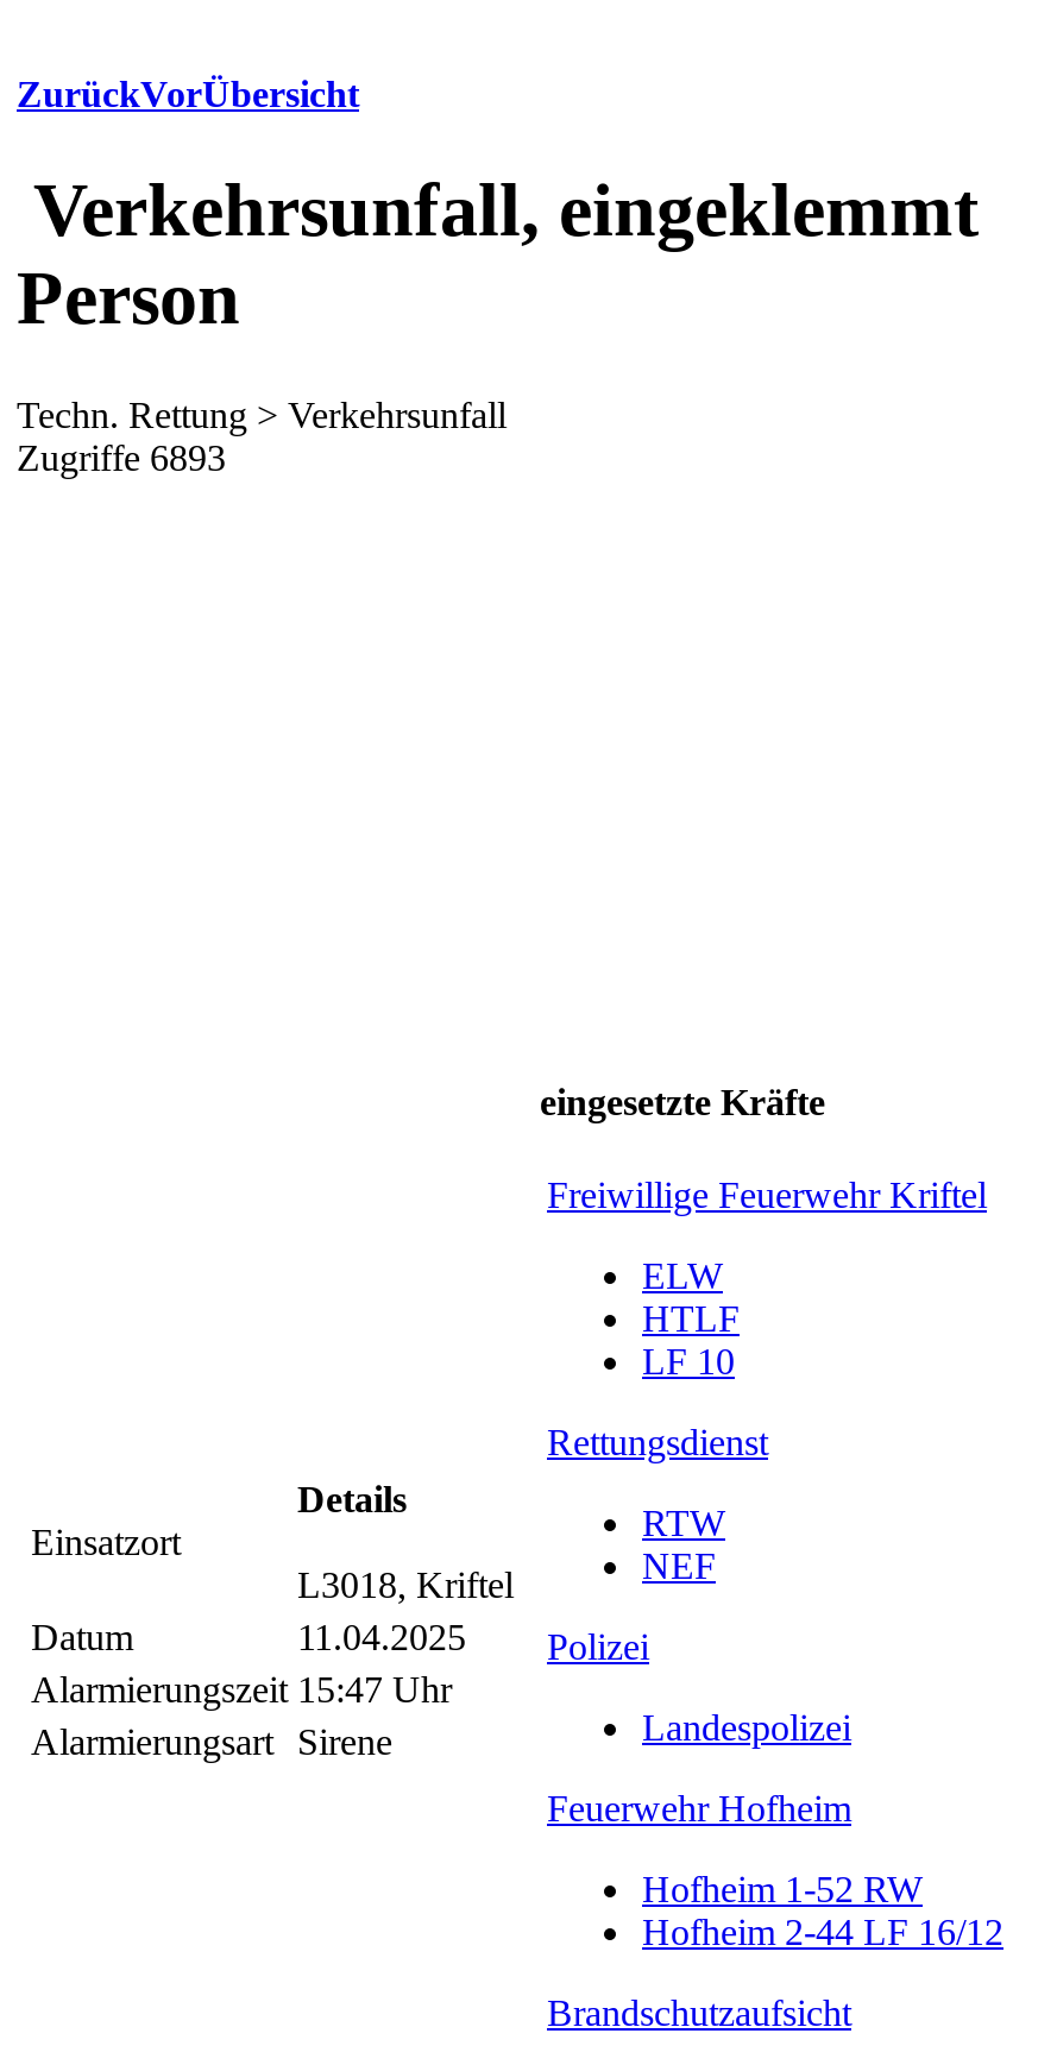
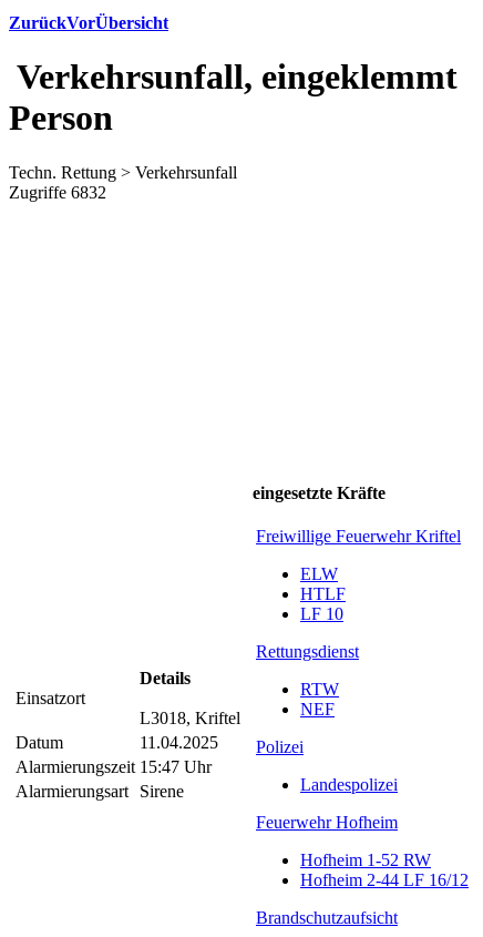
[17,437,226,478] Zugriffe 6893 -> [9,183,106,202] Zugriffe 6832

